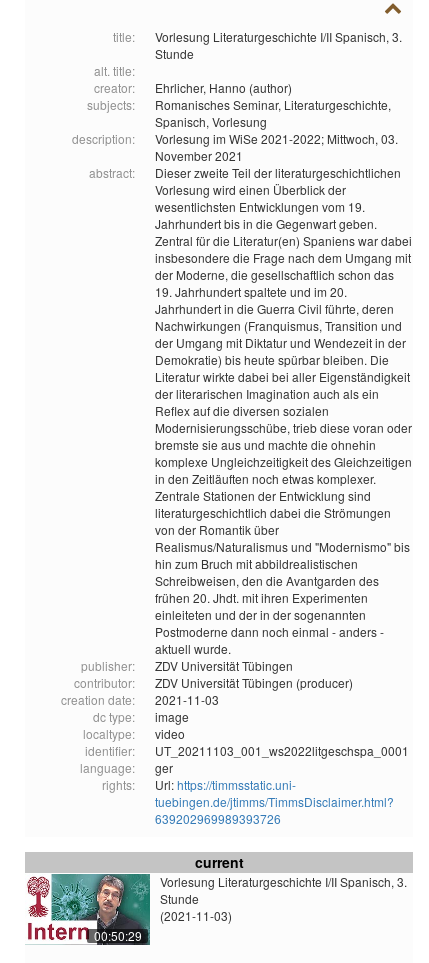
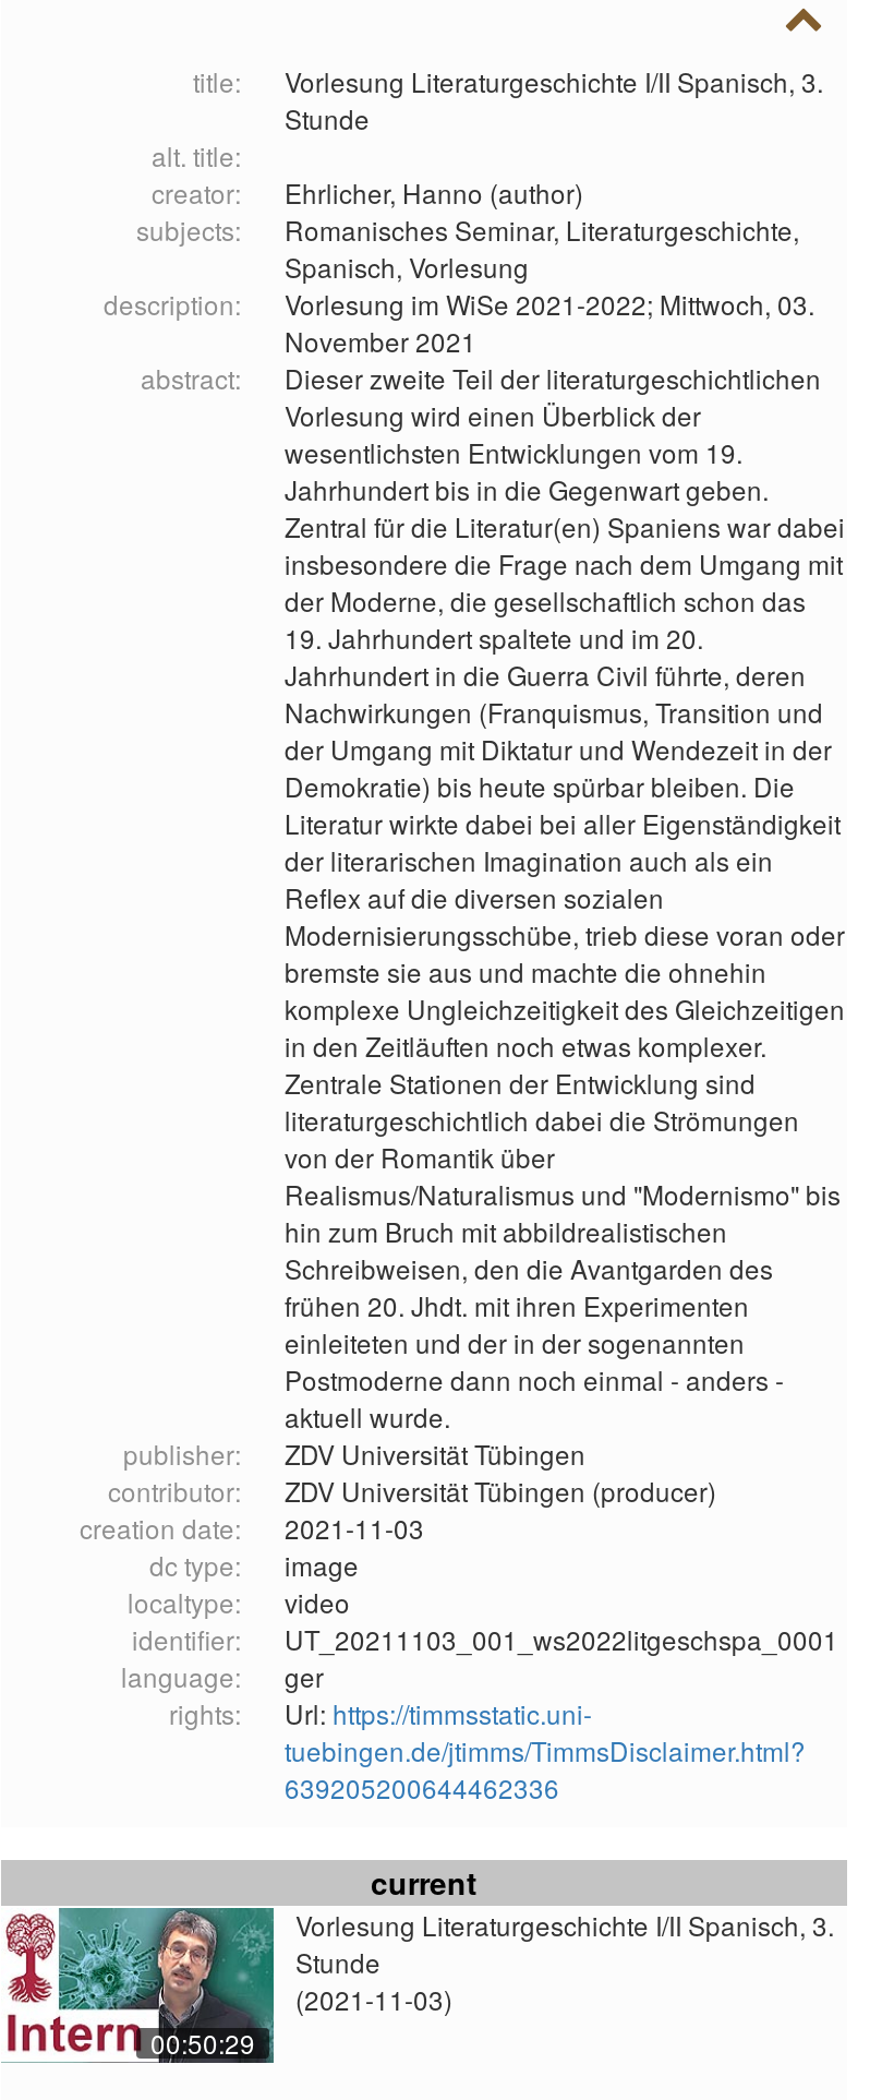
[155,810,281,827] 639202969989393726 -> [285,1769,559,1806] 639205200644462336

